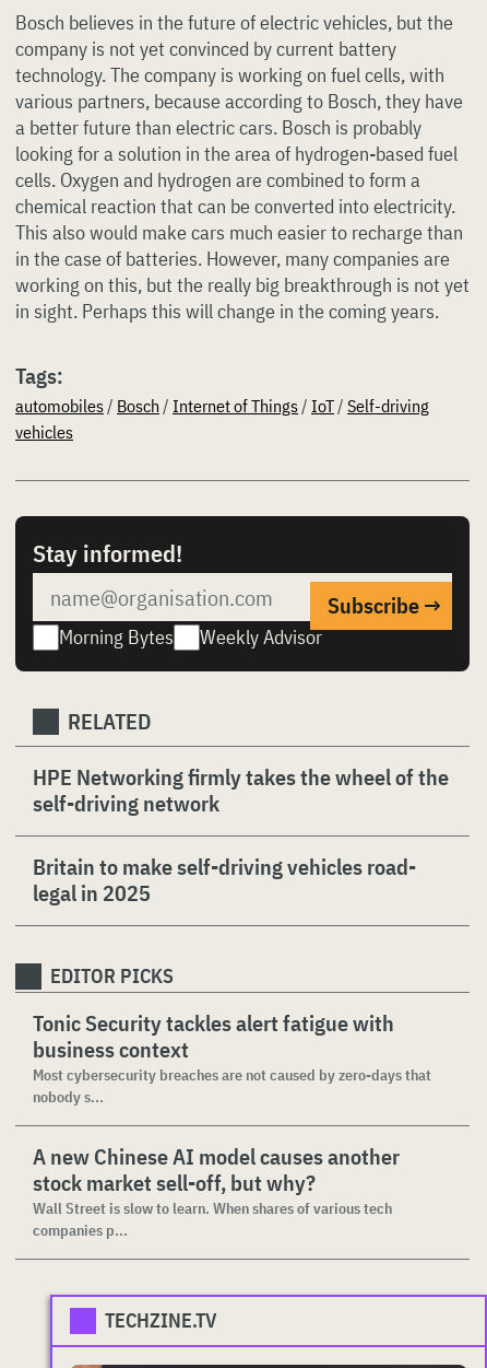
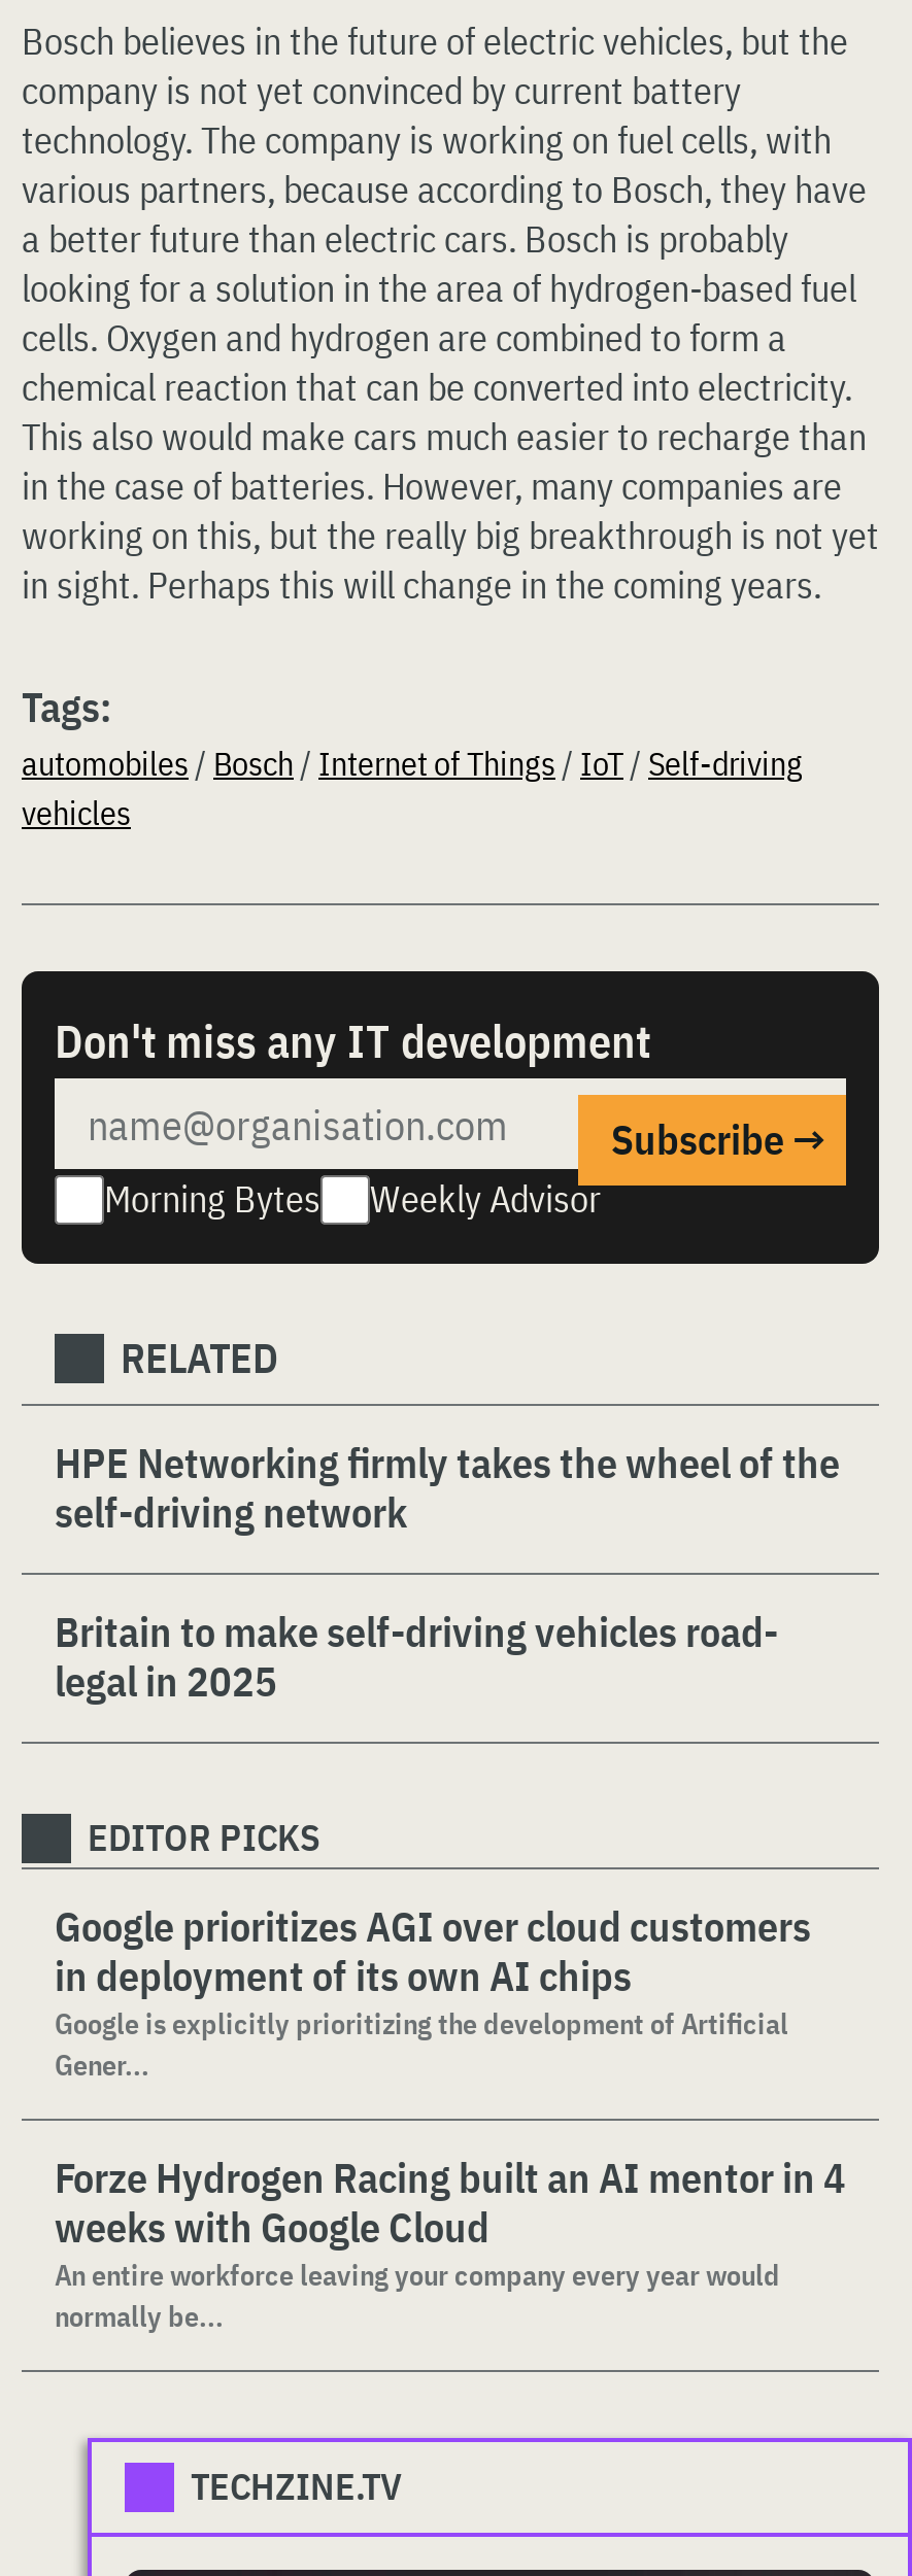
[33,537,182,569] Stay informed! -> [55,1010,650,1070] Don't miss any IT development
[33,1008,431,1107] Tonic Security tackles alert fatigue with | business context | Most cybersecurity breaches are not caused by zero-days that | nobody s... -> [55,1898,811,2084] Google prioritizes AGI over cloud customers | in deployment of its own AI chips | Google is explicitly prioritizing the development of Artificial | Gener...
[33,1142,400,1240] A new Chinese AI model causes another | stock market sell-off, but why? | Wall Street is slow to learn. When shares of various tech | companies p... -> [55,2150,846,2335] Forze Hydrogen Racing built an AI mentor in 4 | weeks with Google Cloud | An entire workforce leaving your company every year would | normally be...

